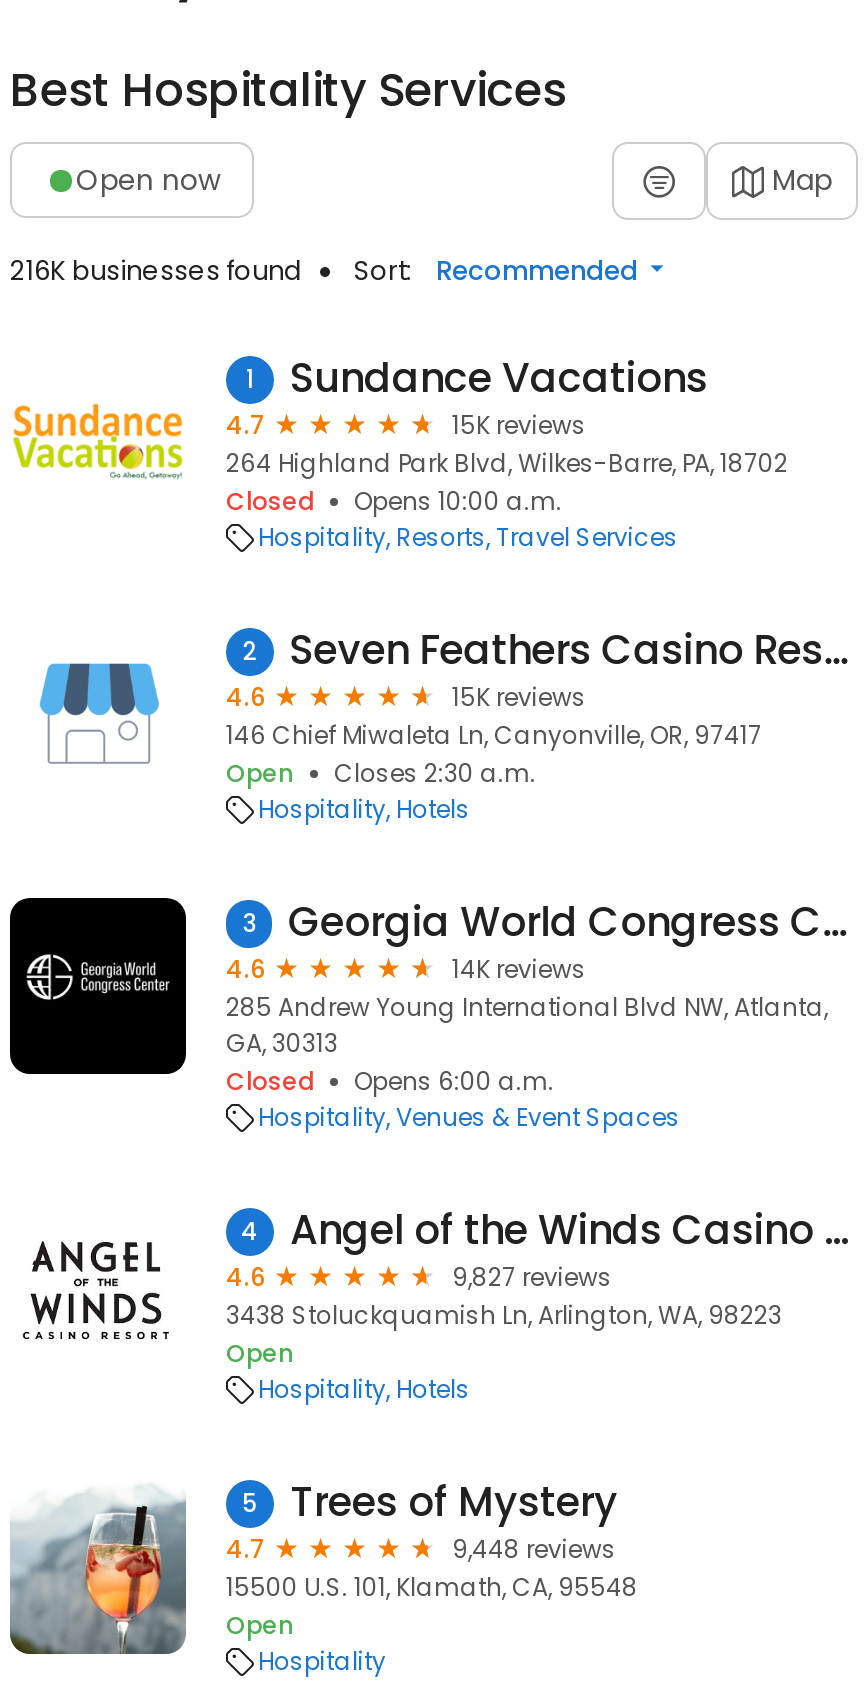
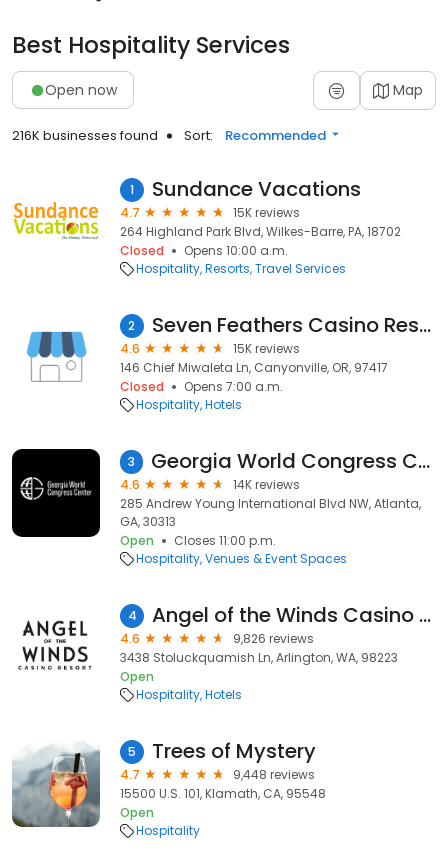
[226,756,536,790] Open | Closes 2:30 a.m. -> [120,378,283,395] Closed | Opens 7:00 a.m.
[226,1064,554,1098] Closed | Opens 6:00 a.m. -> [120,532,276,549] Open | Closes 11:00 p.m.
[452,1260,612,1294] 9,827 reviews -> [233,630,314,647] 9,826 reviews

